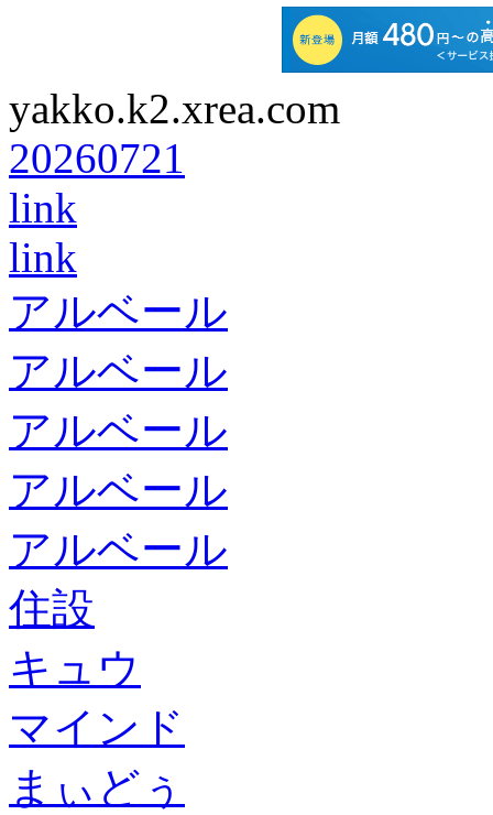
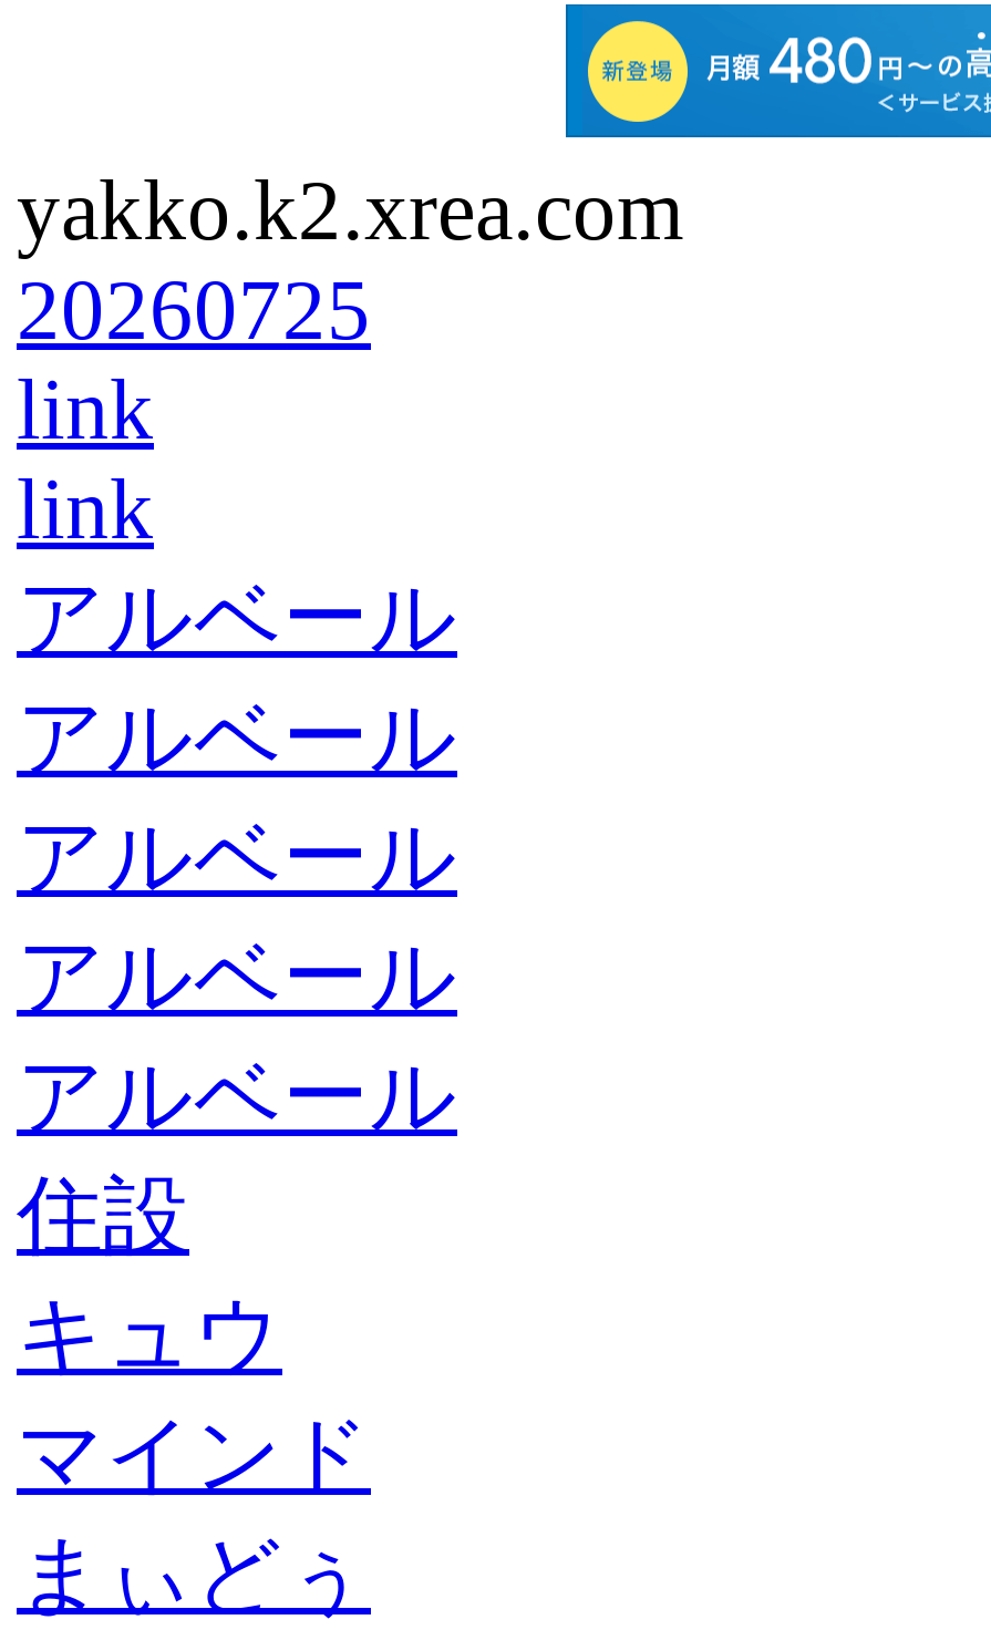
[9,134,185,181] 20260721 -> [17,260,371,355] 20260725

